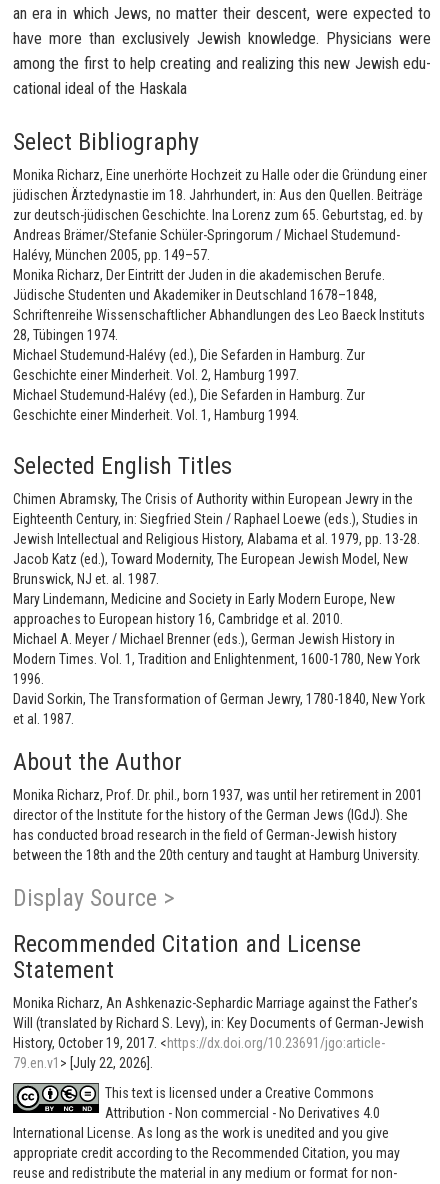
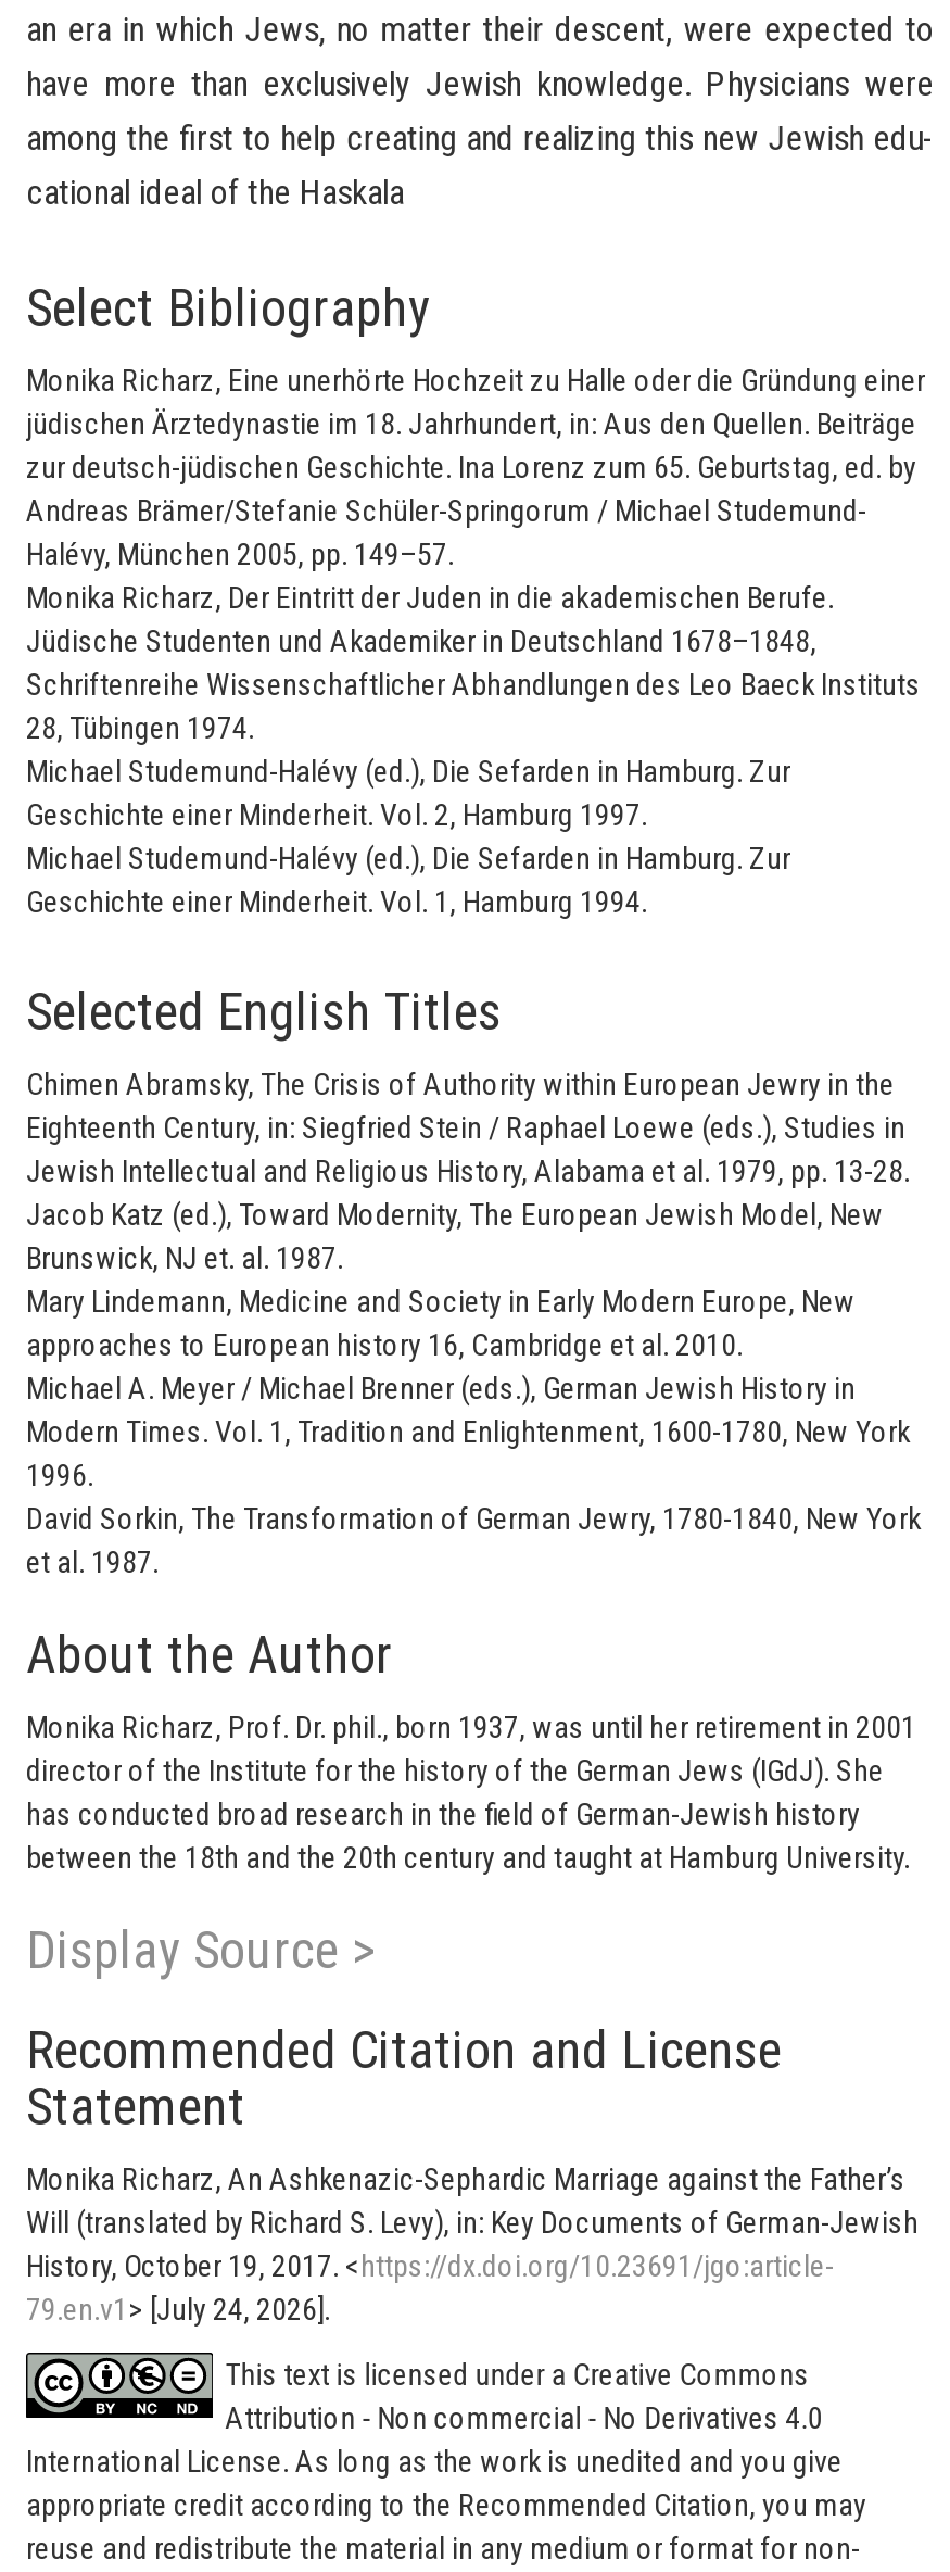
[13,1055,153,1071] 79.en.v1 > [July 22, 2026]. -> [26,2292,330,2327] 79.en.v1 > [July 24, 2026].

